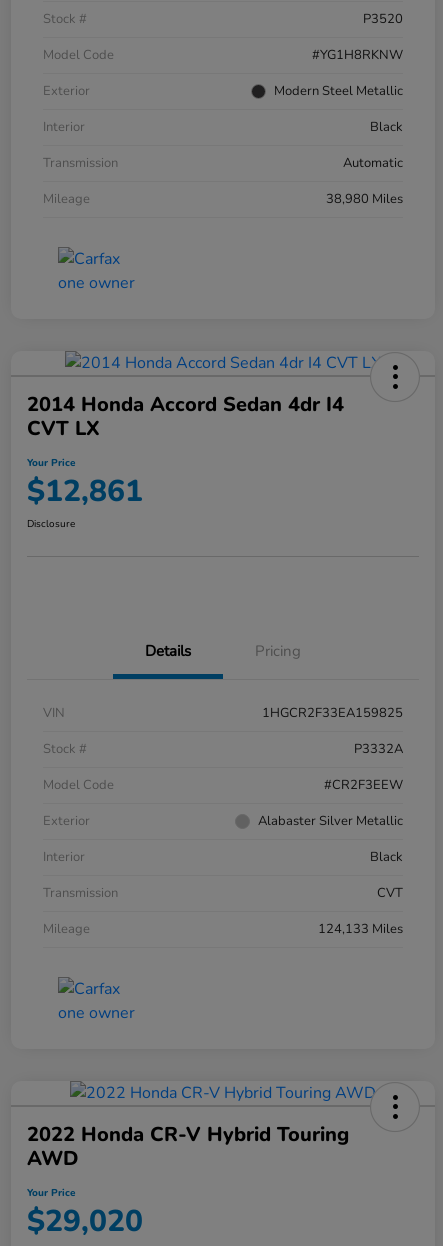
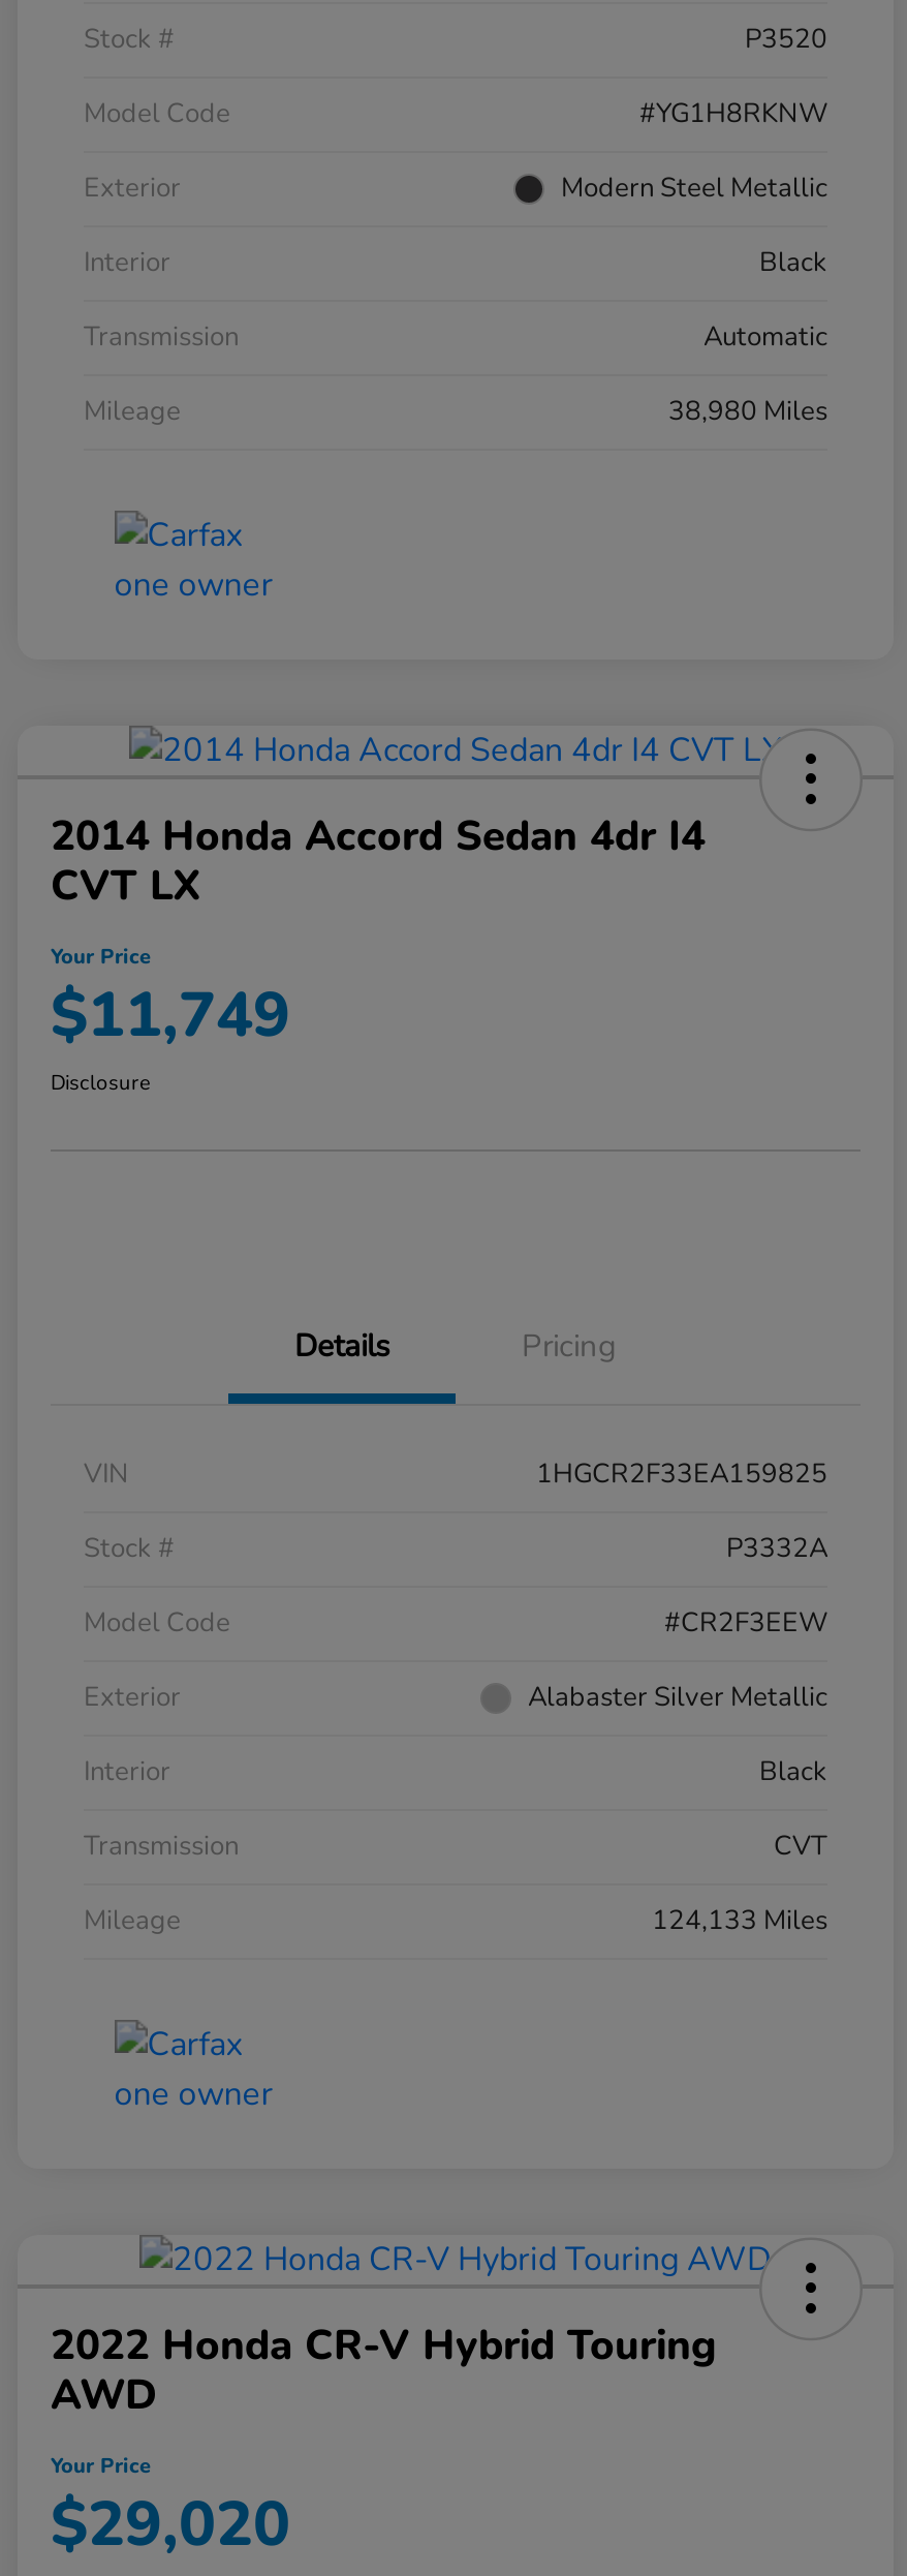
[27,471,143,512] $12,861 -> [51,974,290,1059] $11,749

